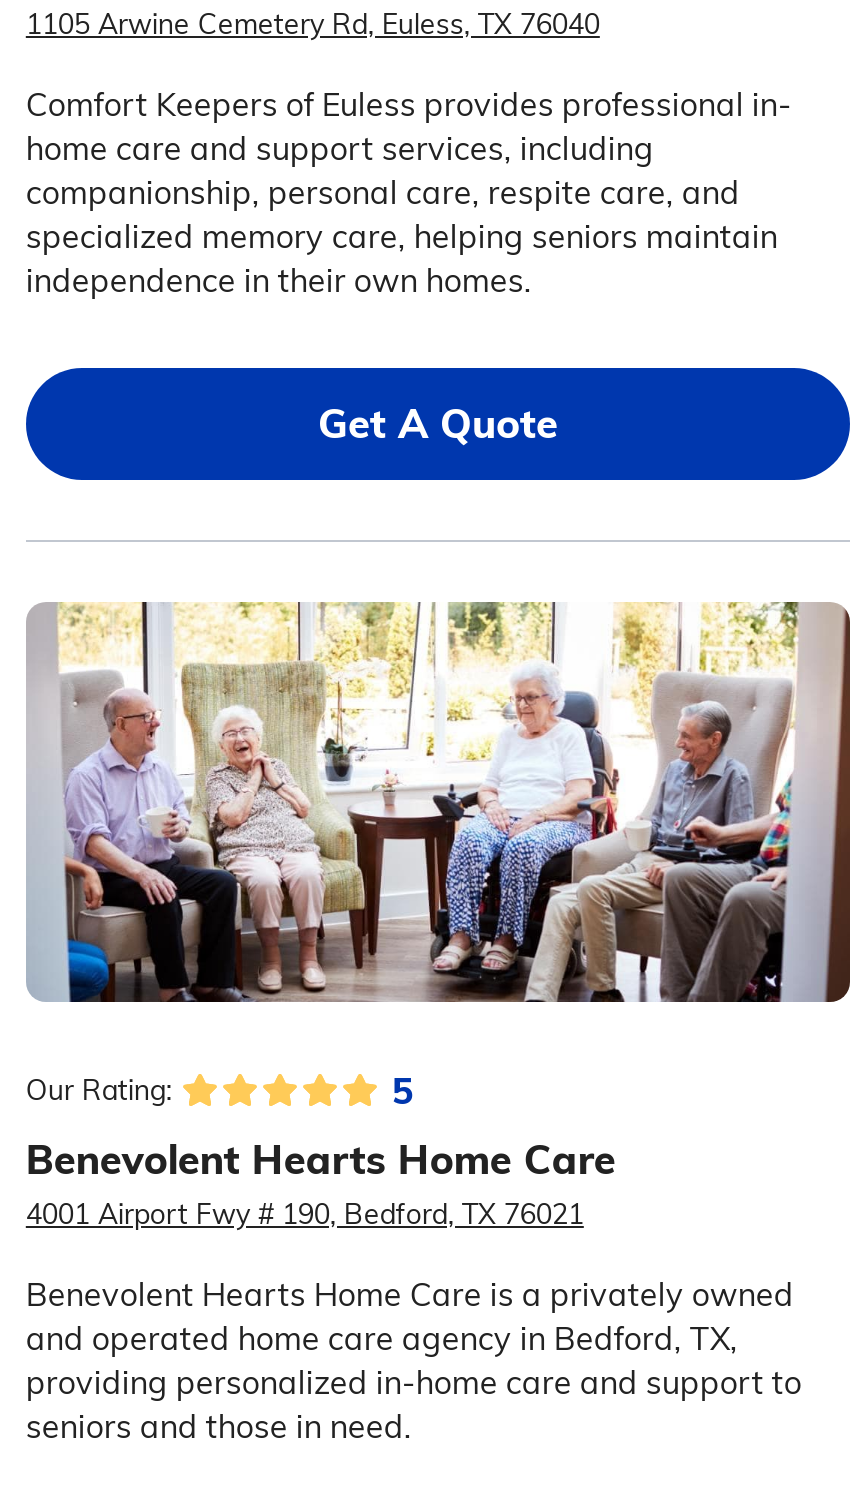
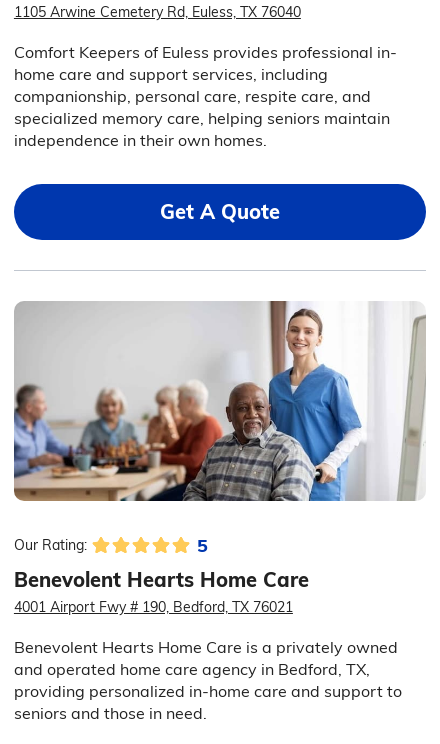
[28,600,852,1004] [image] -> [14,300,426,502] [image]

